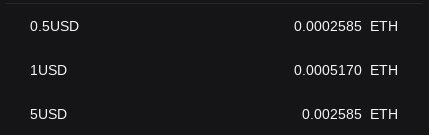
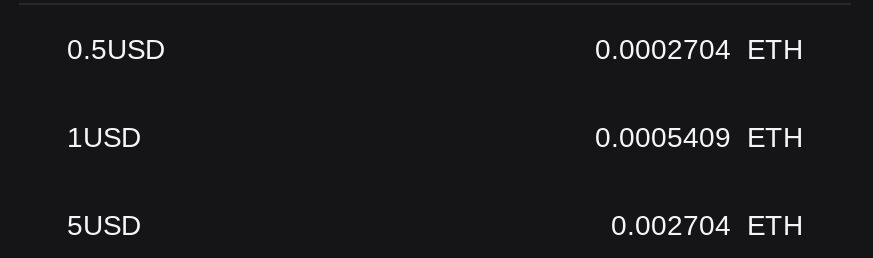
[294,18,398,34] 0.0002585 ETH -> [595,33,803,65] 0.0002704 ETH
[294,62,398,78] 0.0005170 ETH -> [595,121,803,153] 0.0005409 ETH
[302,106,398,122] 0.002585 ETH -> [611,209,803,241] 0.002704 ETH

